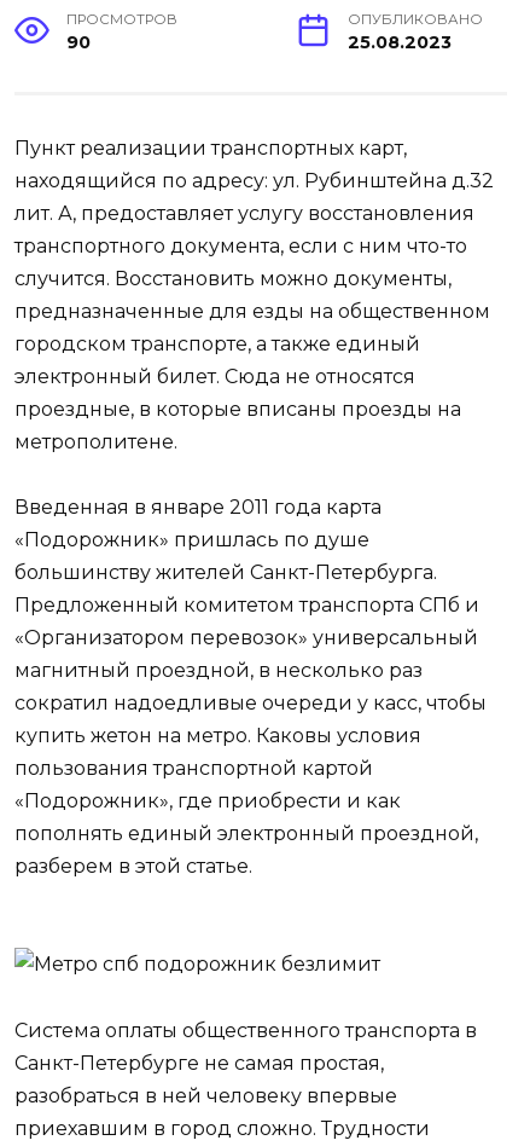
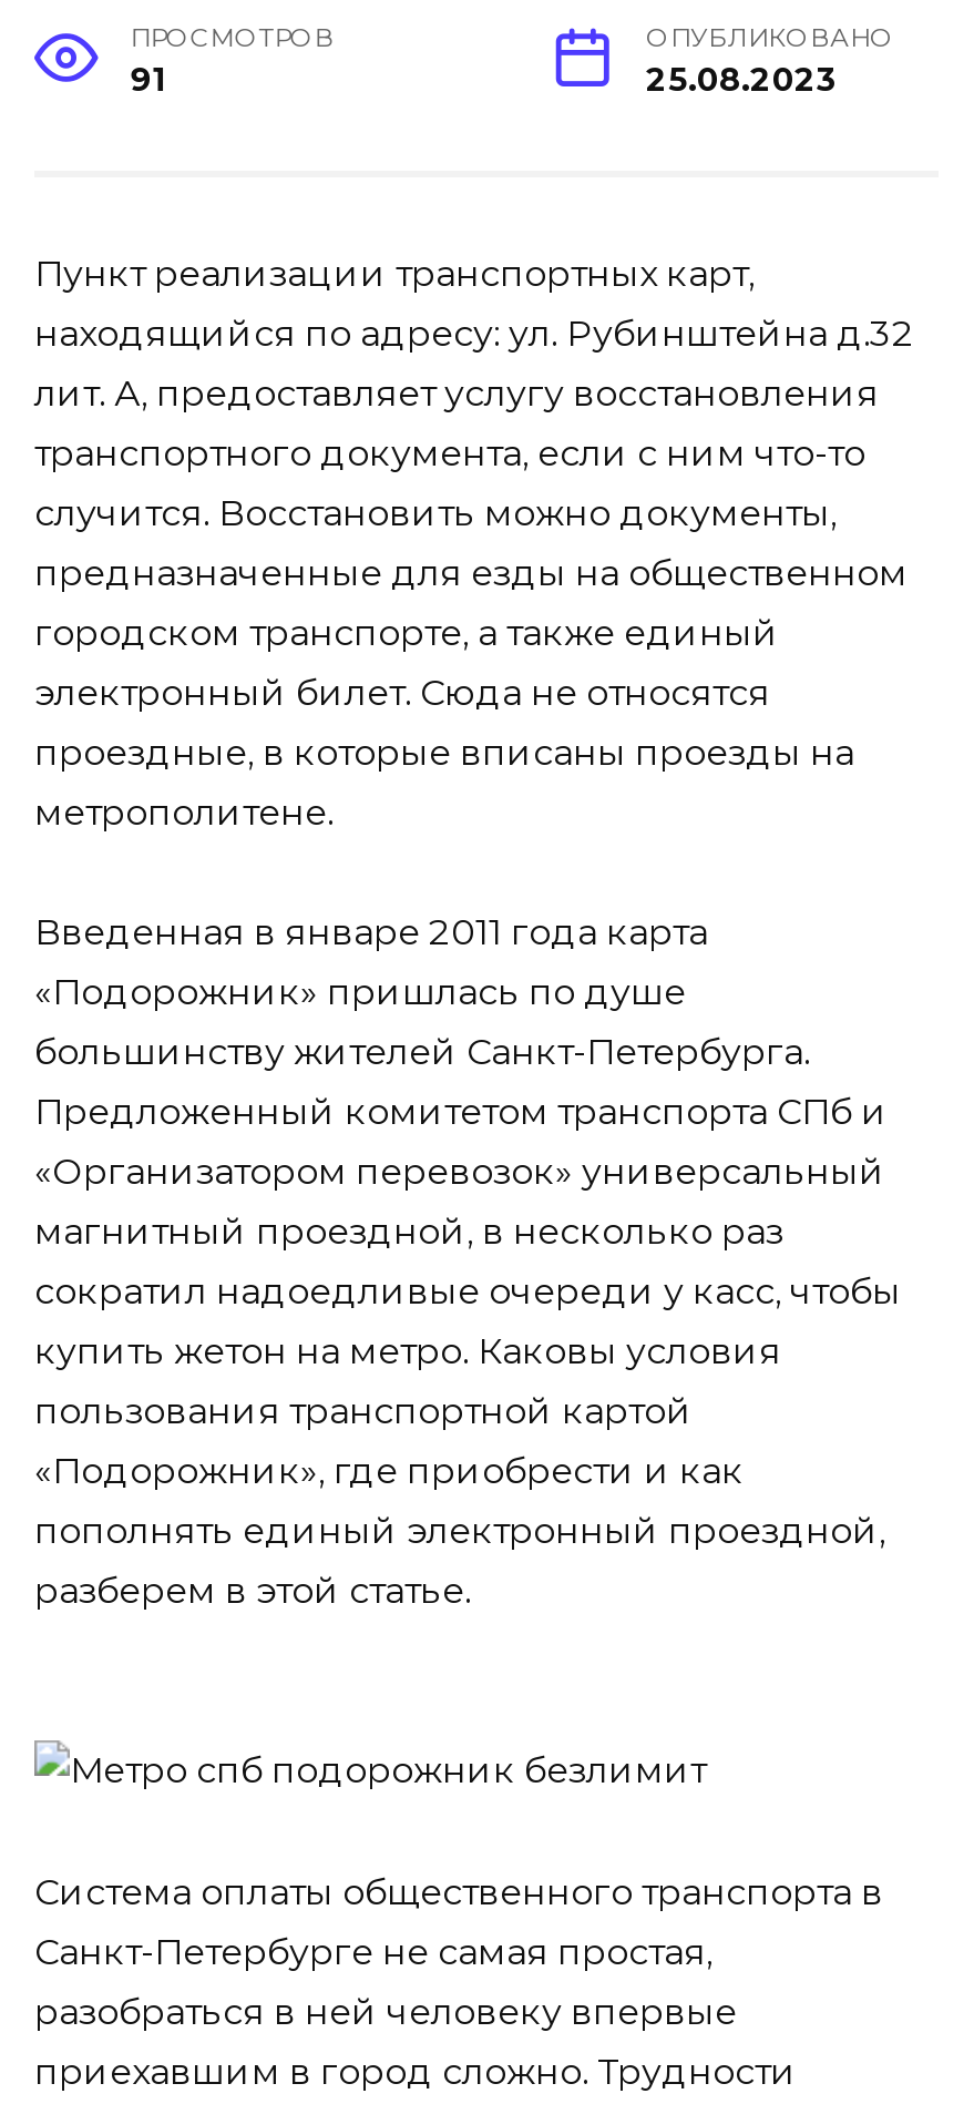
[67,31,91,53] 90 -> [130,60,166,100] 91

